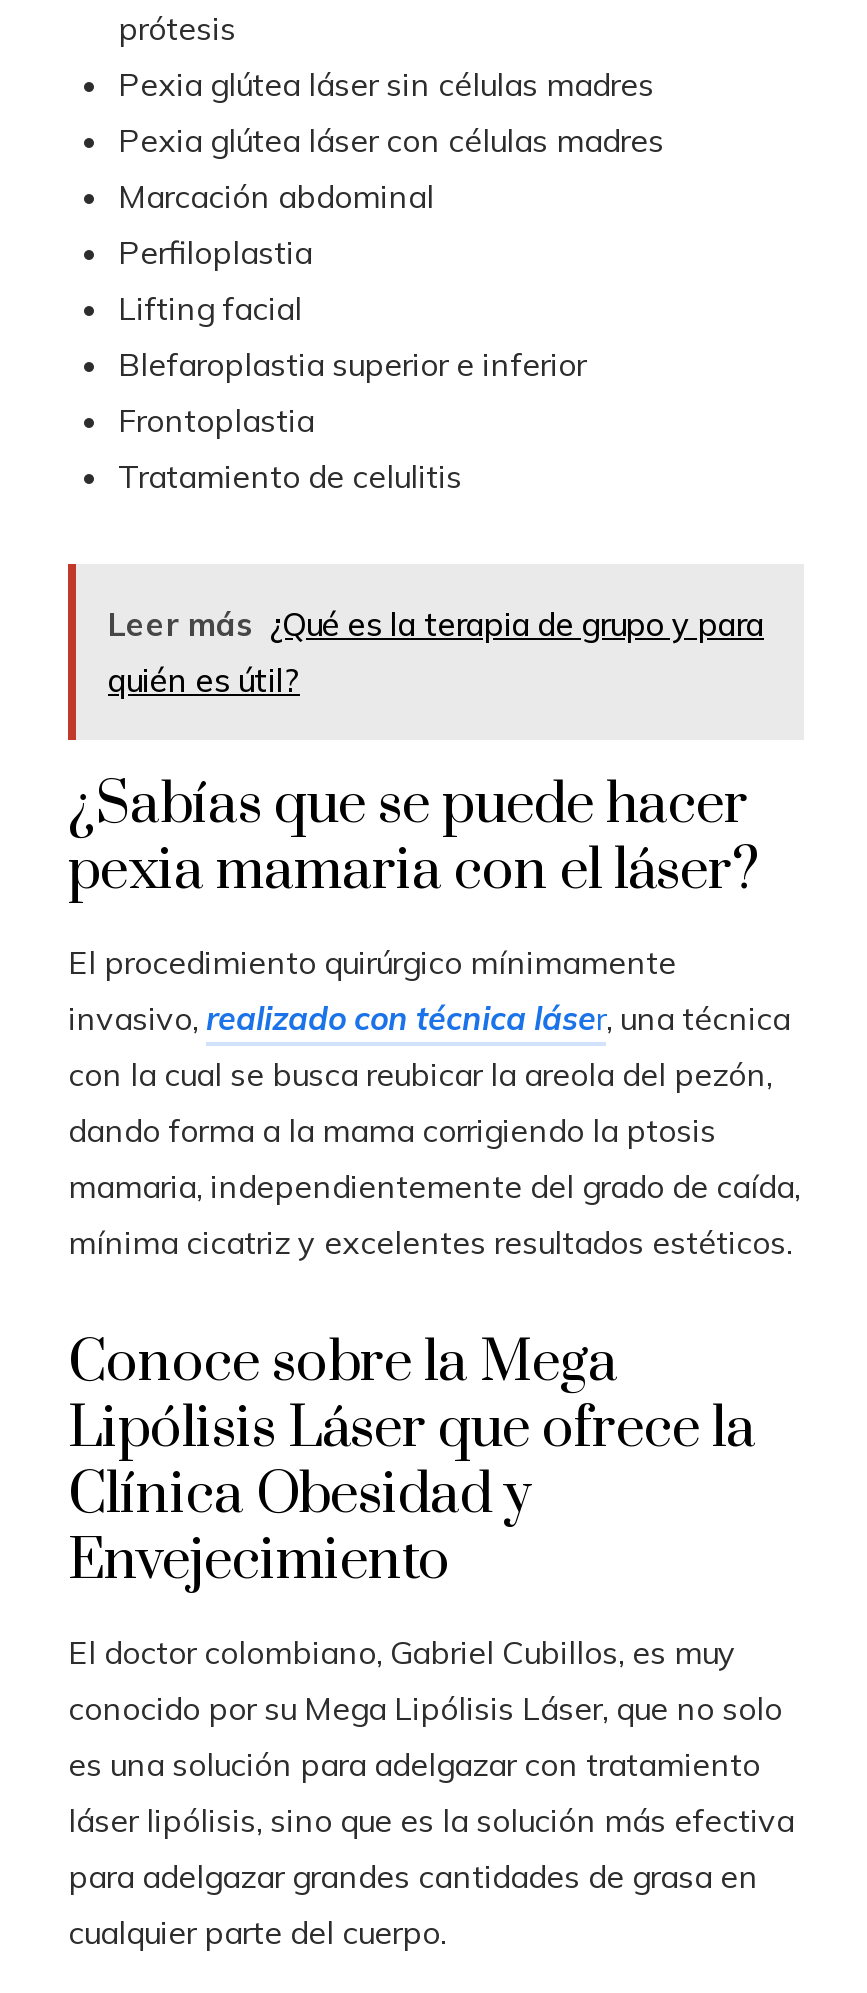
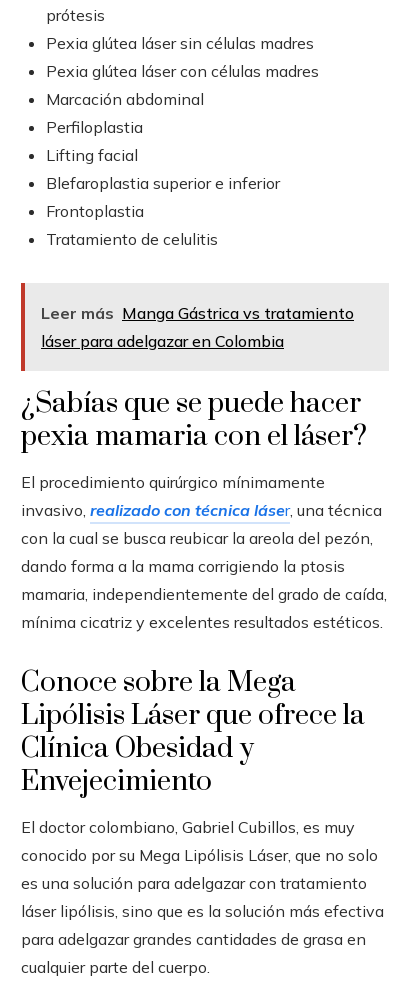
[108,605,764,701] Leer más ¿Qué es la terapia de grupo y para | quién es útil? -> [41,303,354,351] Leer más Manga Gástrica vs tratamiento | láser para adelgazar en Colombia

